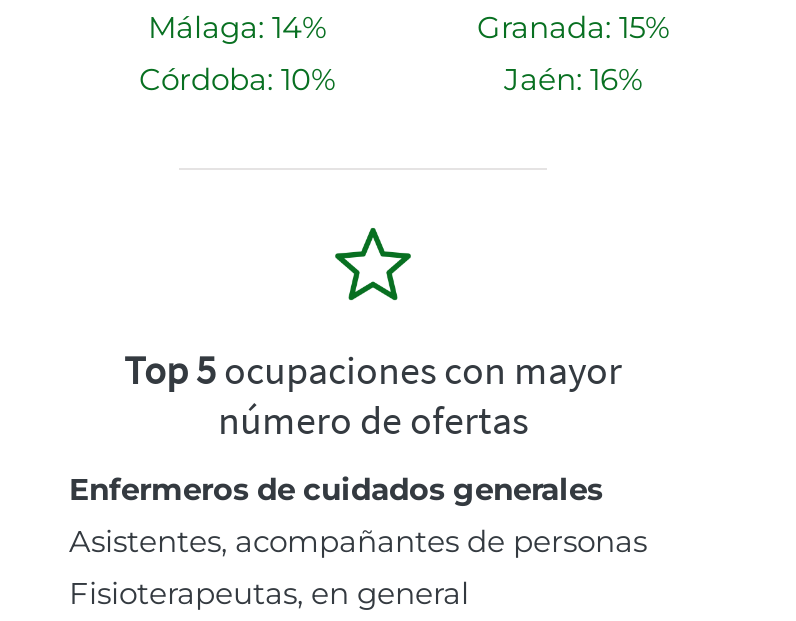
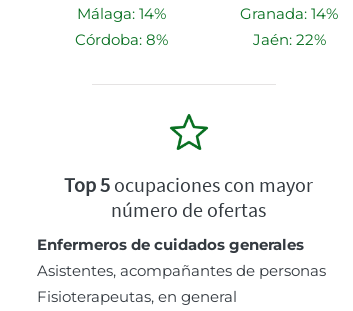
[477,8,669,46] Granada: 15% -> [240,4,338,23] Granada: 14%
[139,60,335,98] Córdoba: 10% -> [74,30,167,49] Córdoba: 8%
[504,60,642,98] Jaén: 16% -> [252,30,325,49] Jaén: 22%

